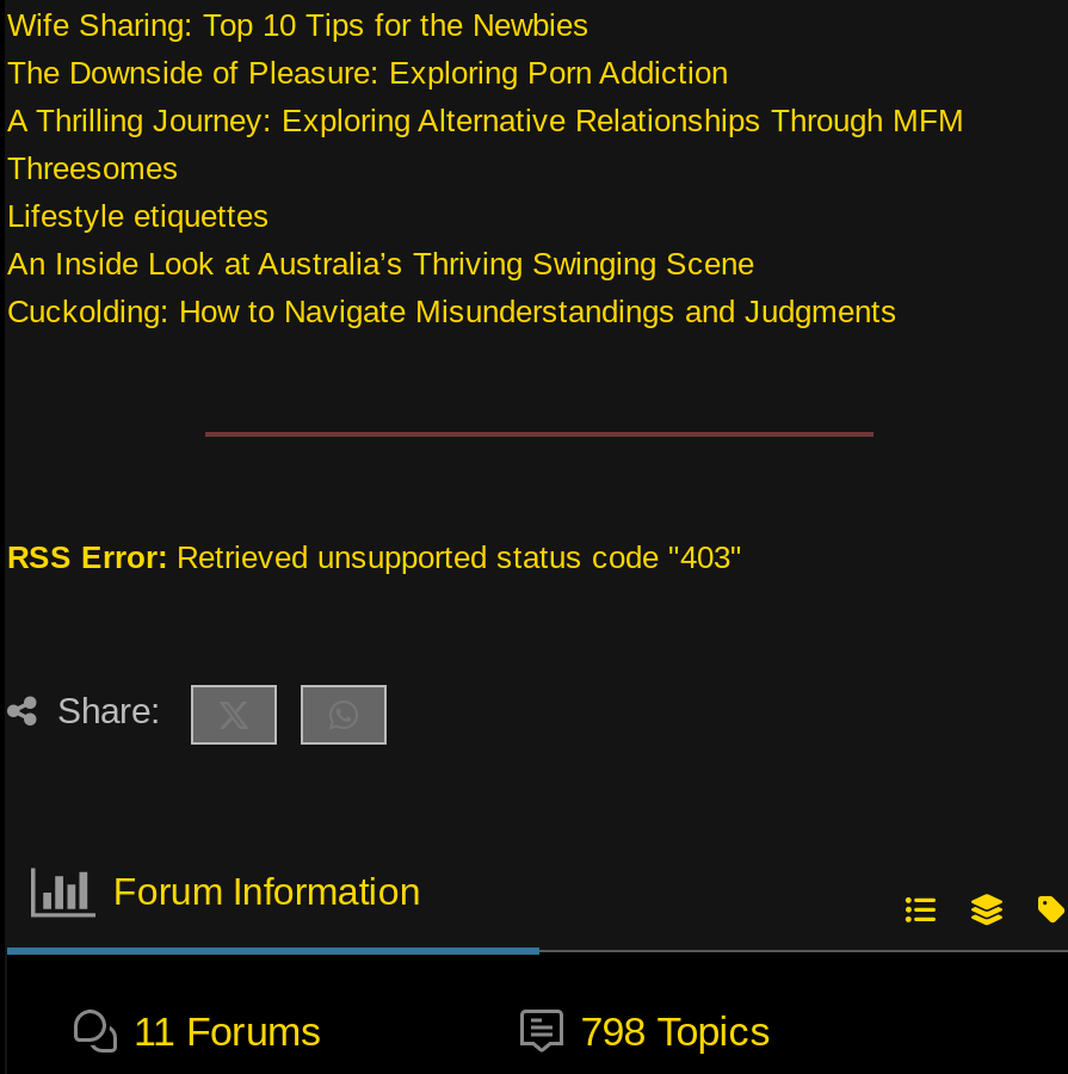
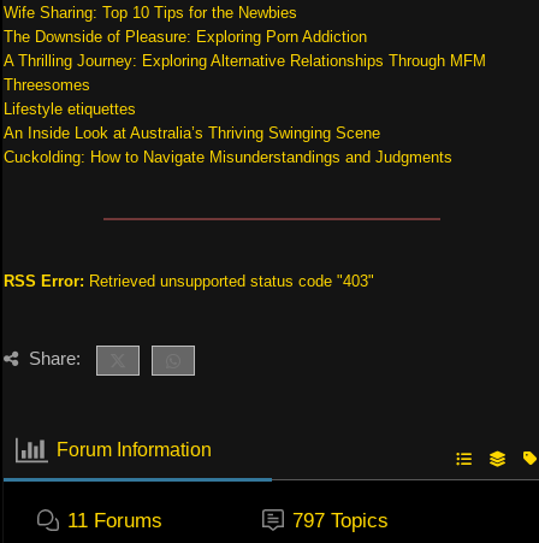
[580,1009,771,1054] 798 Topics -> [293,509,389,532] 797 Topics

